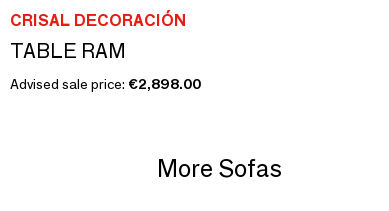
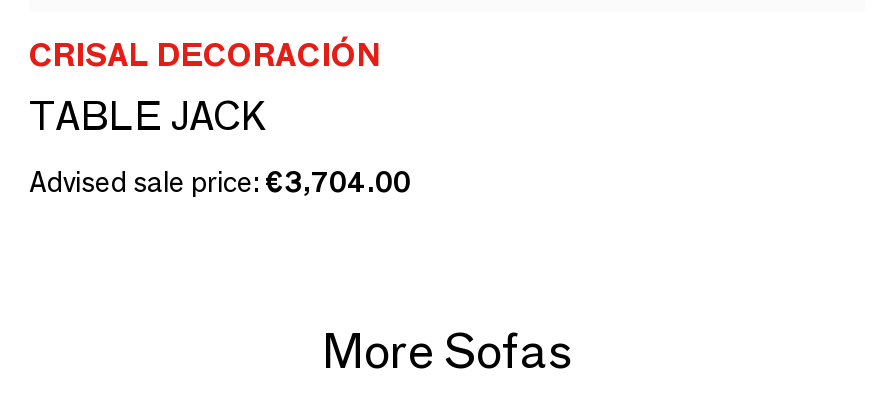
[10,39,126,63] TABLE RAM -> [29,92,267,140] TABLE JACK
[10,75,201,93] Advised sale price: €2,898.00 -> [29,164,411,200] Advised sale price: €3,704.00

